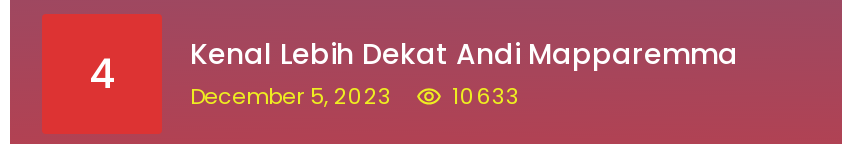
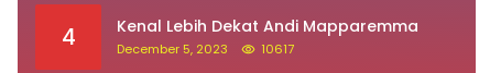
[190,81,520,113] December 5, 2023 10633 -> [117,41,294,58] December 5, 2023 10617

